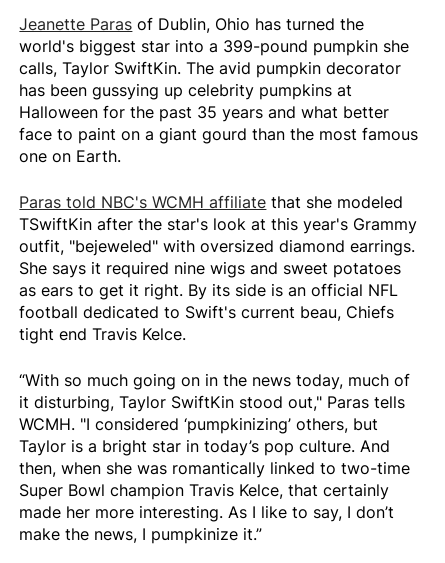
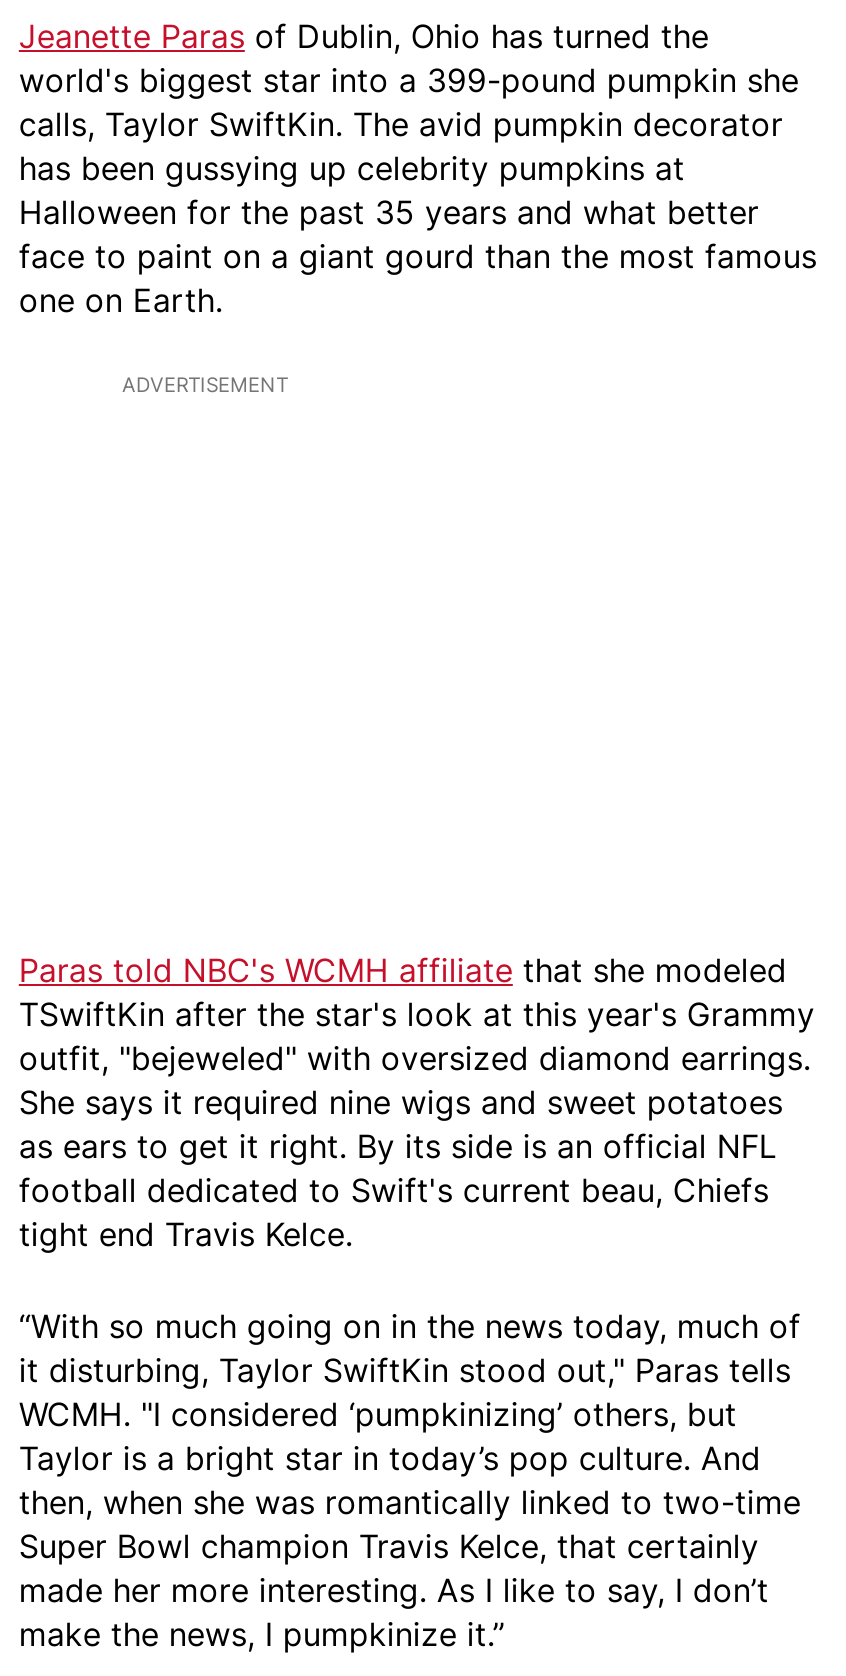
none -> [122,373,288,397] ADVERTISEMENT

